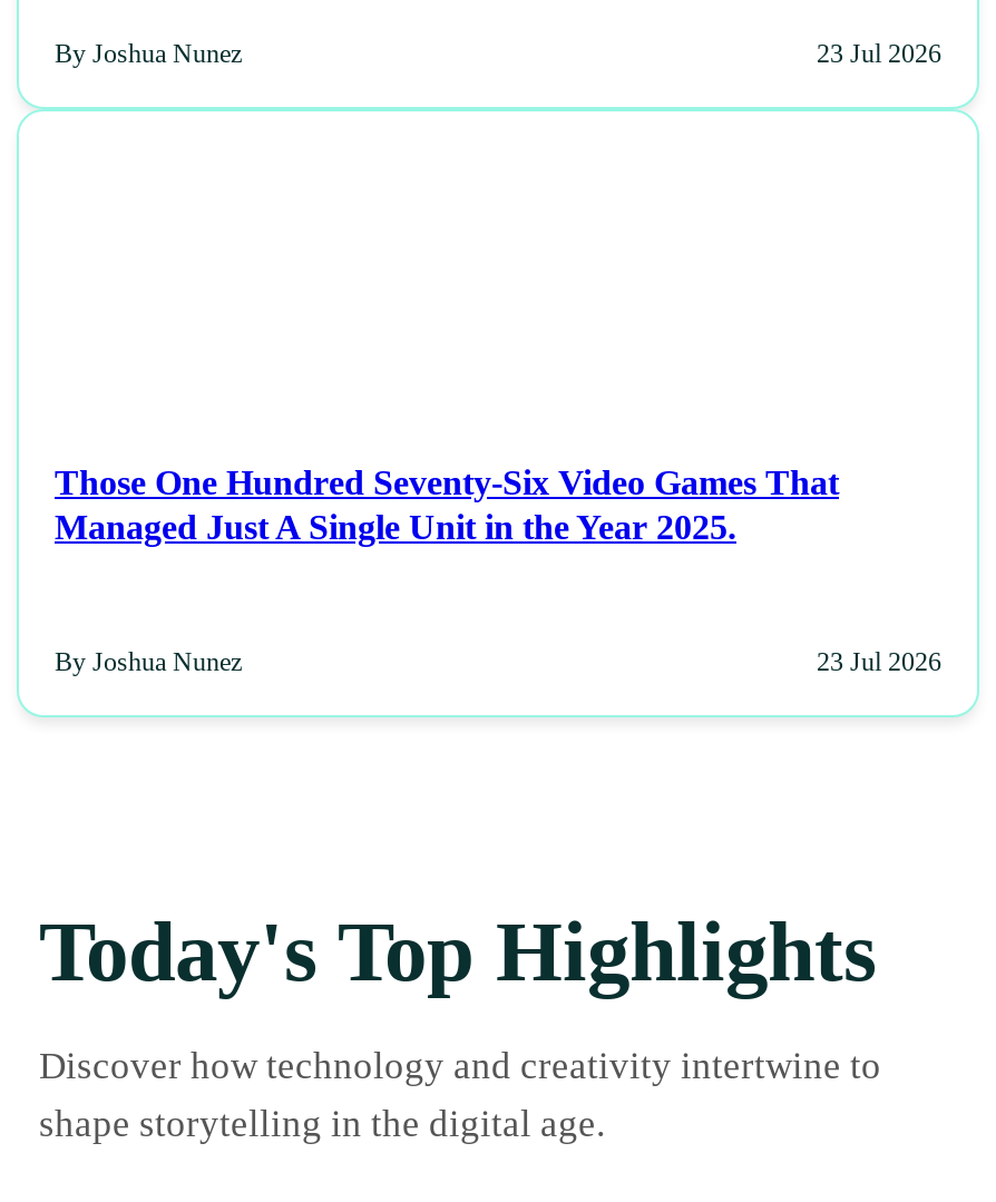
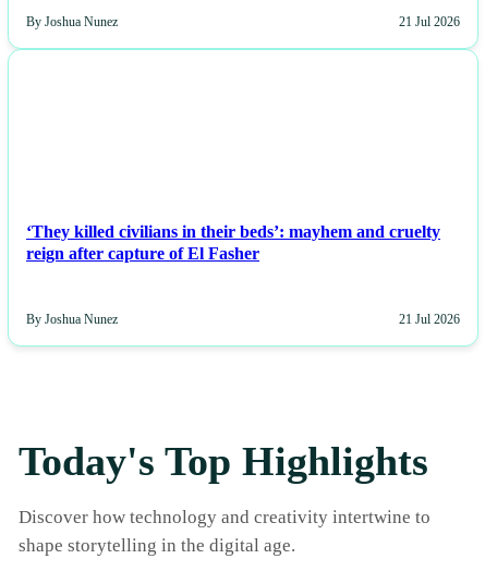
[817,38,941,69] 23 Jul 2026 -> [399,14,460,29] 21 Jul 2026
[55,464,839,546] Those One Hundred Seventy-Six Video Games That | Managed Just A Single Unit in the Year 2025. -> [26,223,440,263] ‘They killed civilians in their beds’: mayhem and cruelty | reign after capture of El Fasher
[817,645,941,676] 23 Jul 2026 -> [399,311,460,326] 21 Jul 2026

